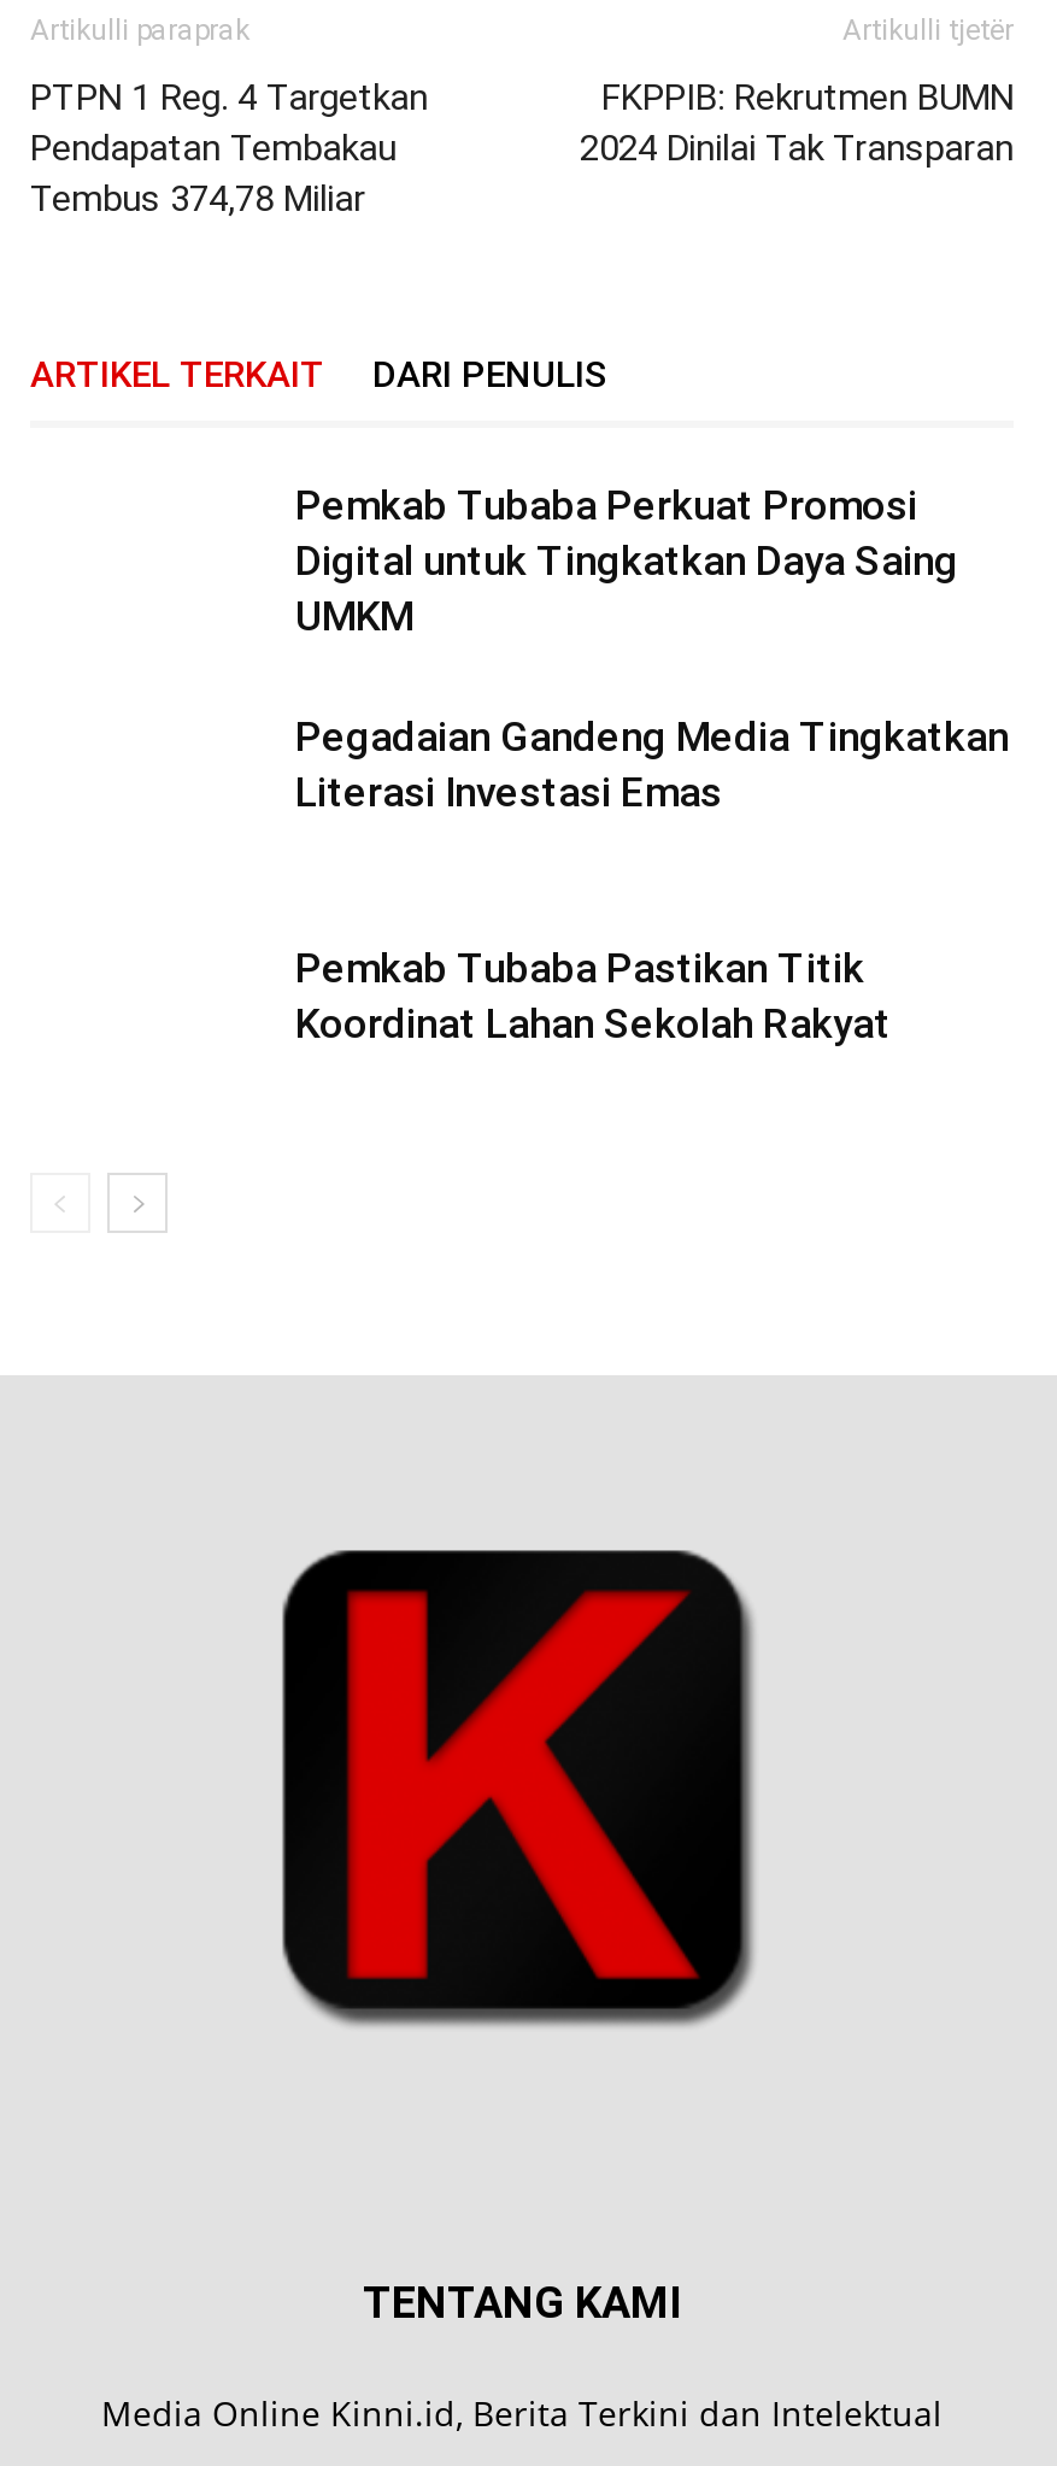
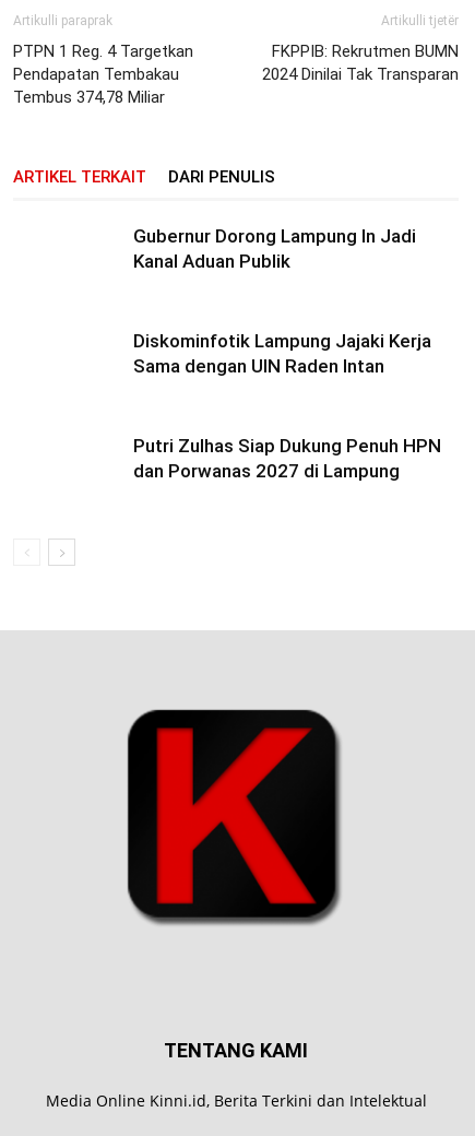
[295,480,958,640] Pemkab Tubaba Perkuat Promosi | Digital untuk Tingkatkan Daya Saing | UMKM -> [133,225,416,272] Gubernur Dorong Lampung In Jadi | Kanal Aduan Publik
[295,712,1009,815] Pegadaian Gandeng Media Tingkatkan | Literasi Investasi Emas -> [133,330,431,377] Diskominfotik Lampung Jajaki Kerja | Sama dengan UIN Raden Intan
[295,943,891,1047] Pemkab Tubaba Pastikan Titik | Koordinat Lahan Sekolah Rakyat -> [133,435,441,481] Putri Zulhas Siap Dukung Penuh HPN | dan Porwanas 2027 di Lampung

